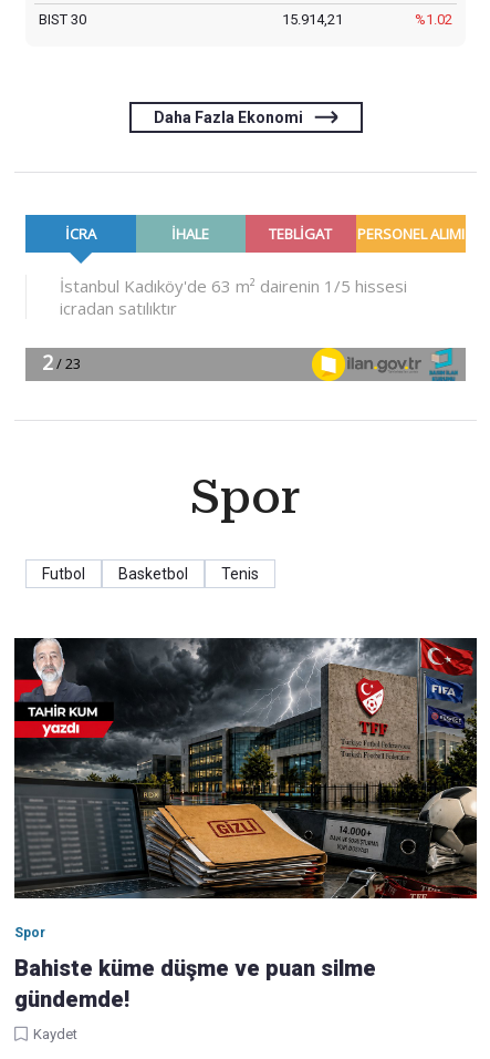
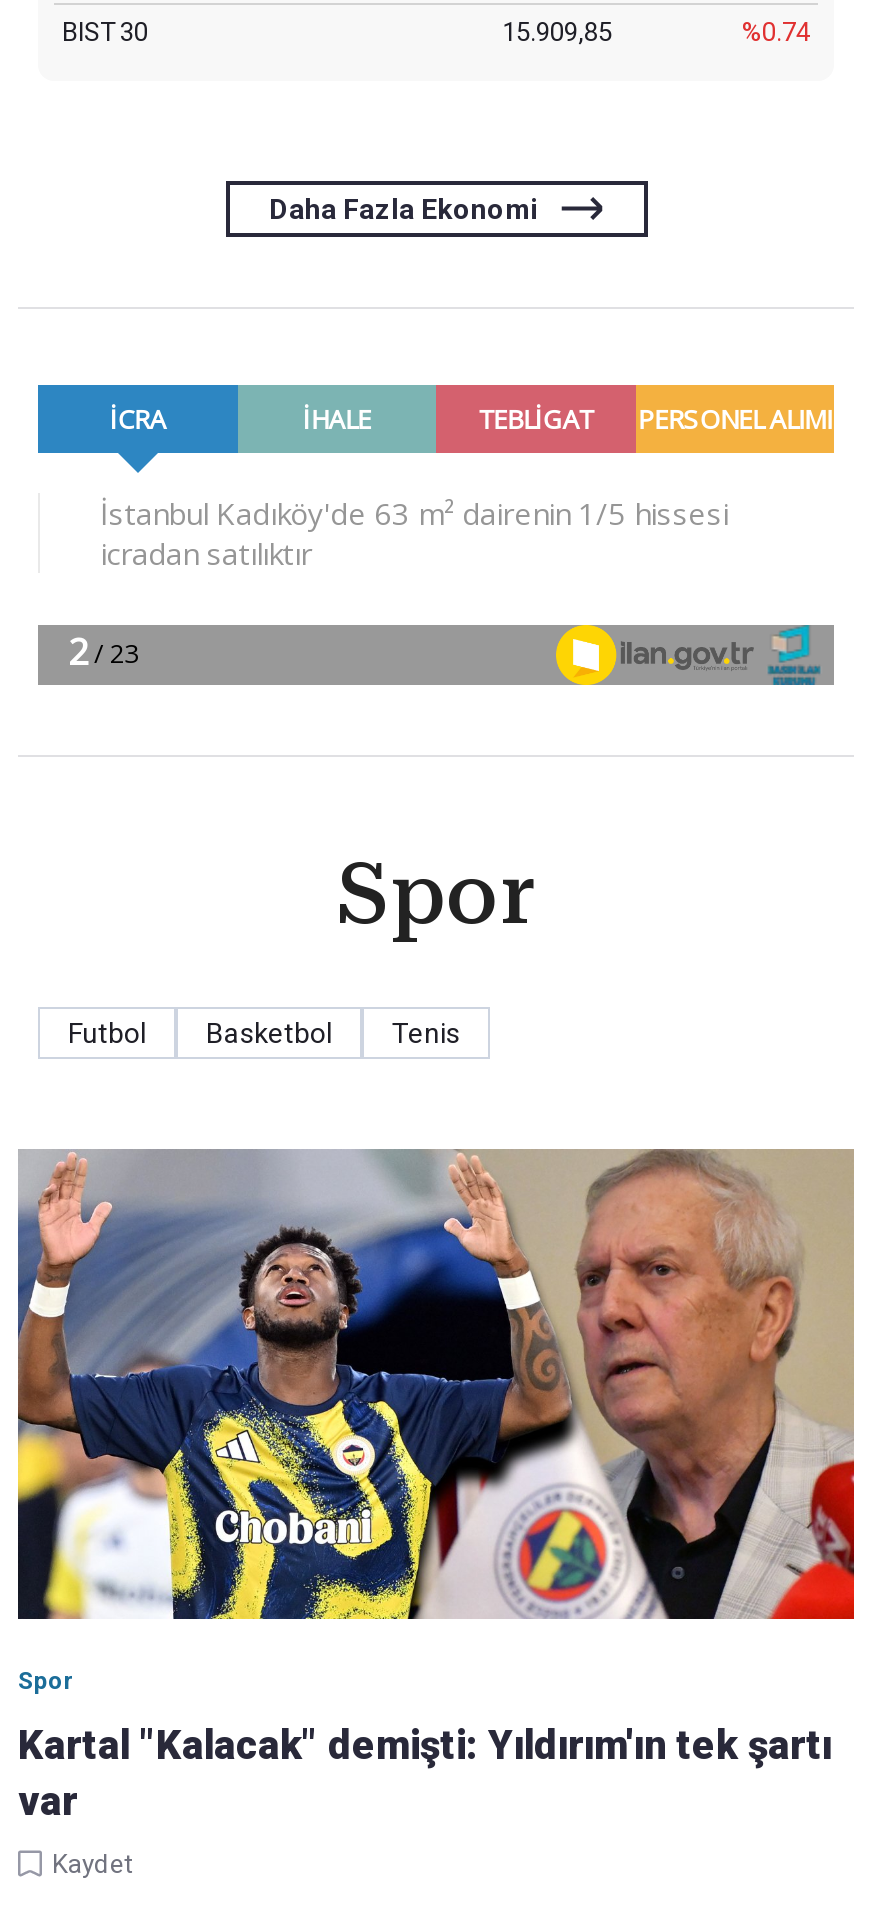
[282,11,343,28] 15.914,21 -> [502,17,612,47] 15.909,85
[415,11,452,28] %1.02 -> [742,17,810,47] %0.74
[13,637,478,899] [image] -> [16,1149,856,1621] [image]
[14,955,376,1013] Bahiste küme düşme ve puan silme | gündemde! -> [18,1721,832,1825] Kartal "Kalacak" demişti: Yıldırım'ın tek şartı | var

